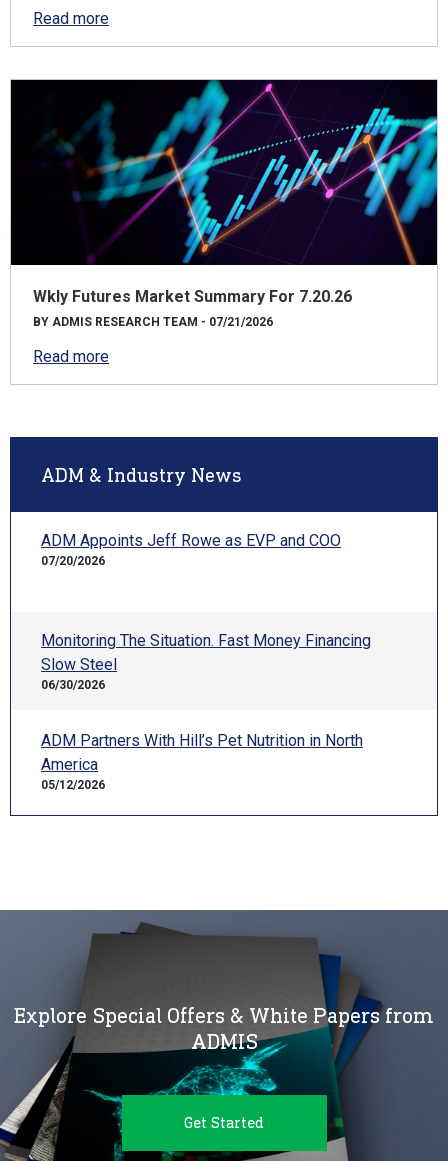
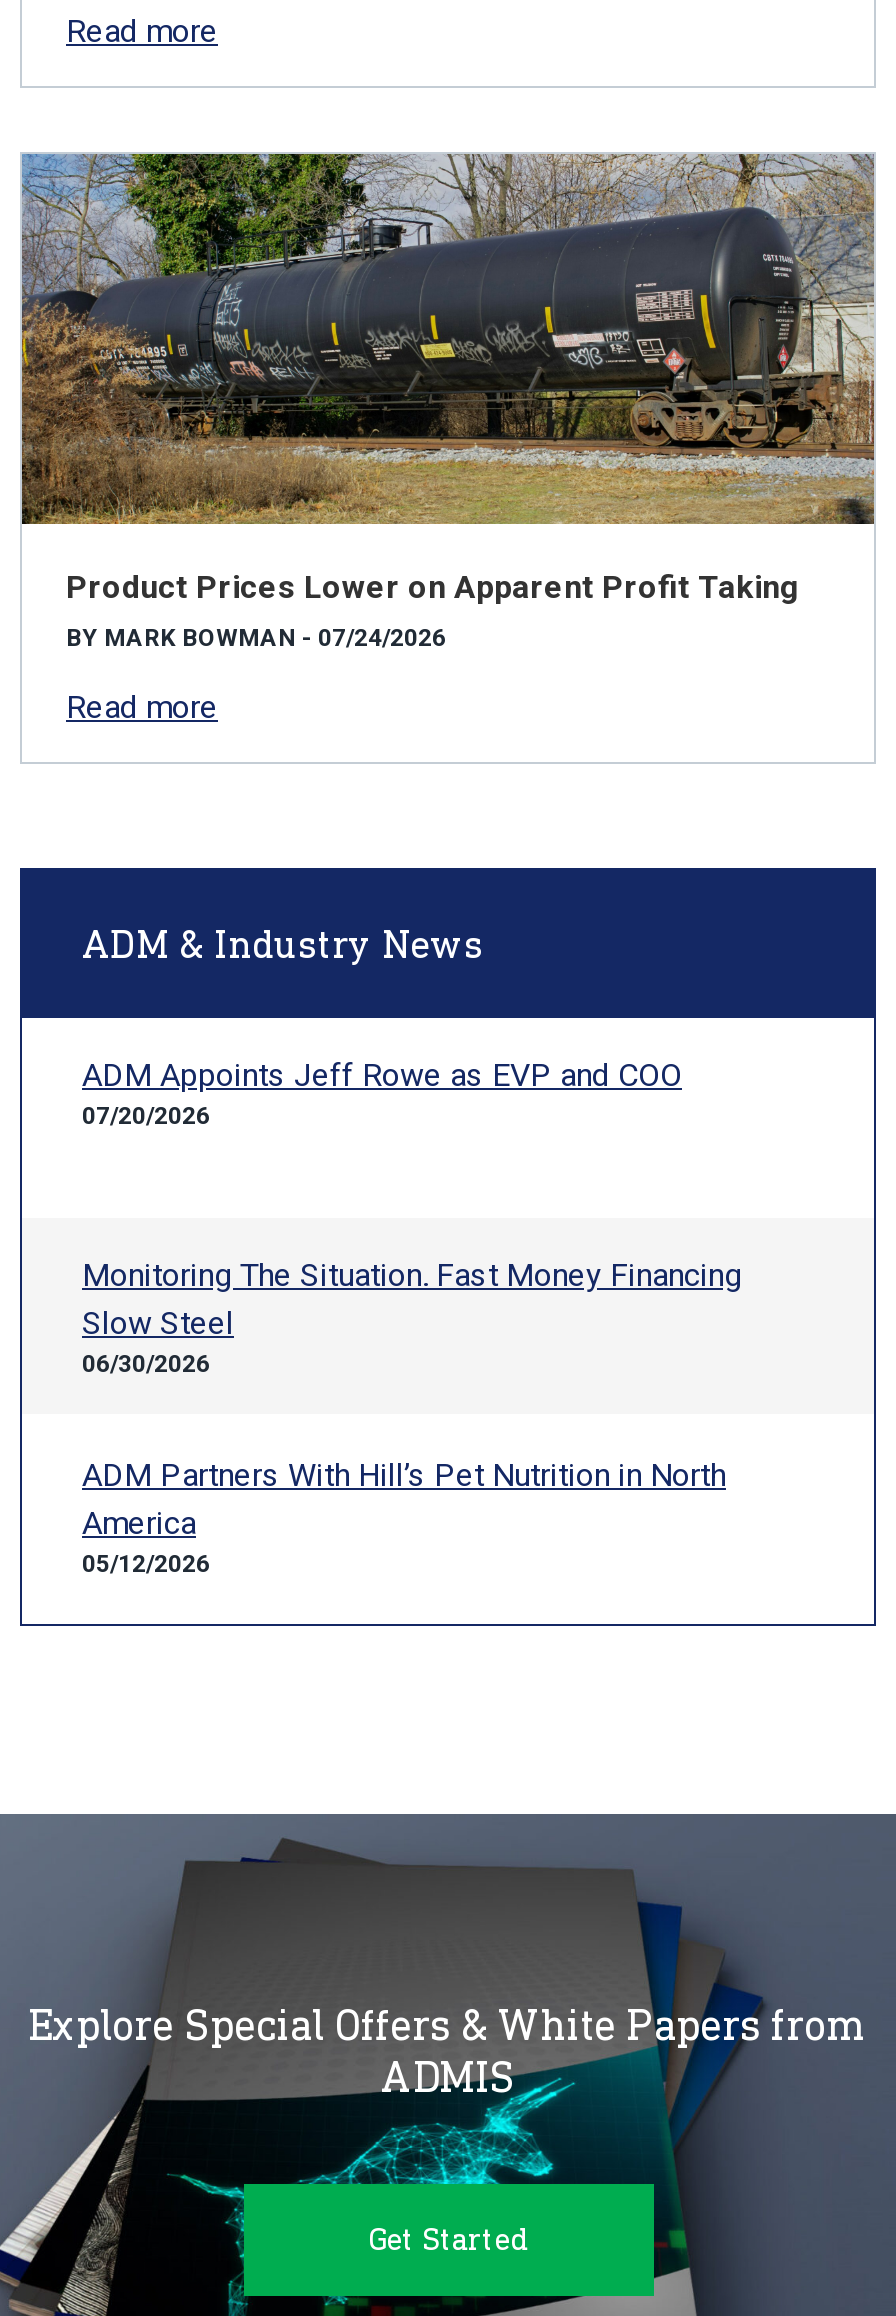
[10,79,438,306] [image] | Wkly Futures Market Summary For 7.20.26 -> [20,152,876,606] [image] | Product Prices Lower on Apparent Profit Taking
[33,315,273,329] BY ADMIS RESEARCH TEAM - 07/21/2026 -> [66,624,446,652] BY MARK BOWMAN - 07/24/2026

